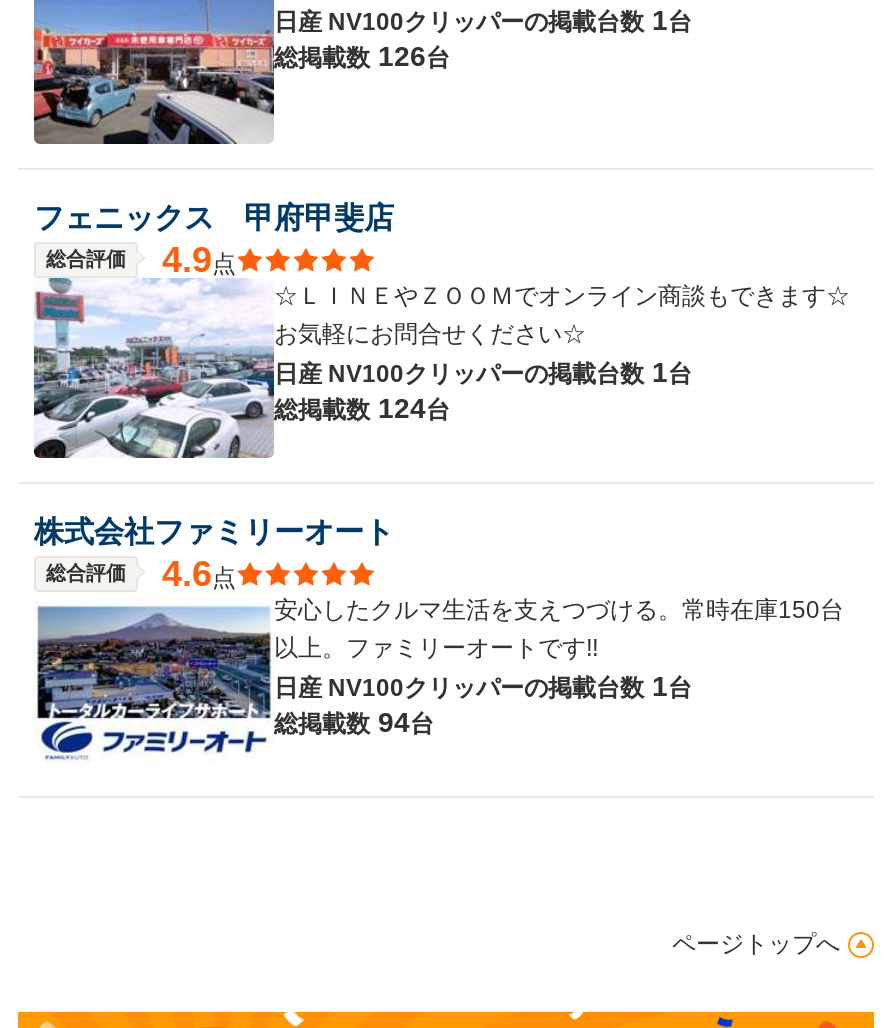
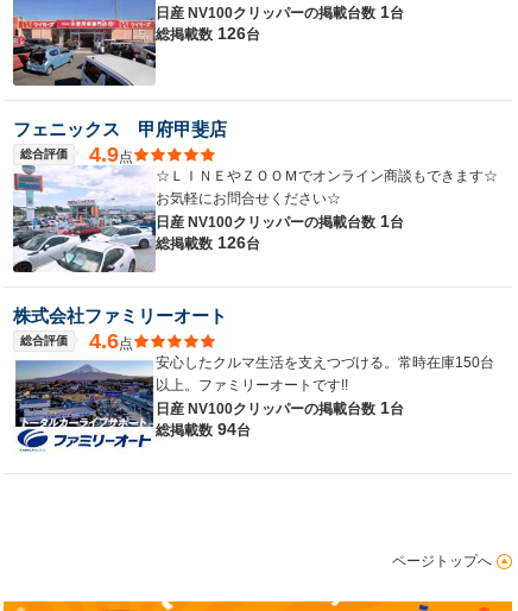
[274,392,450,424] 総掲載数 124台 -> [156,233,260,252] 総掲載数 126台

